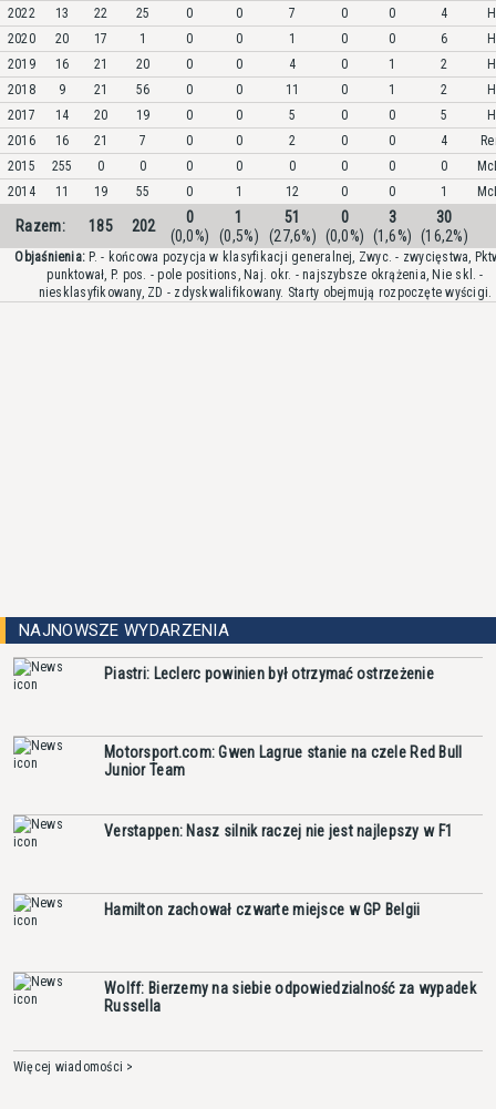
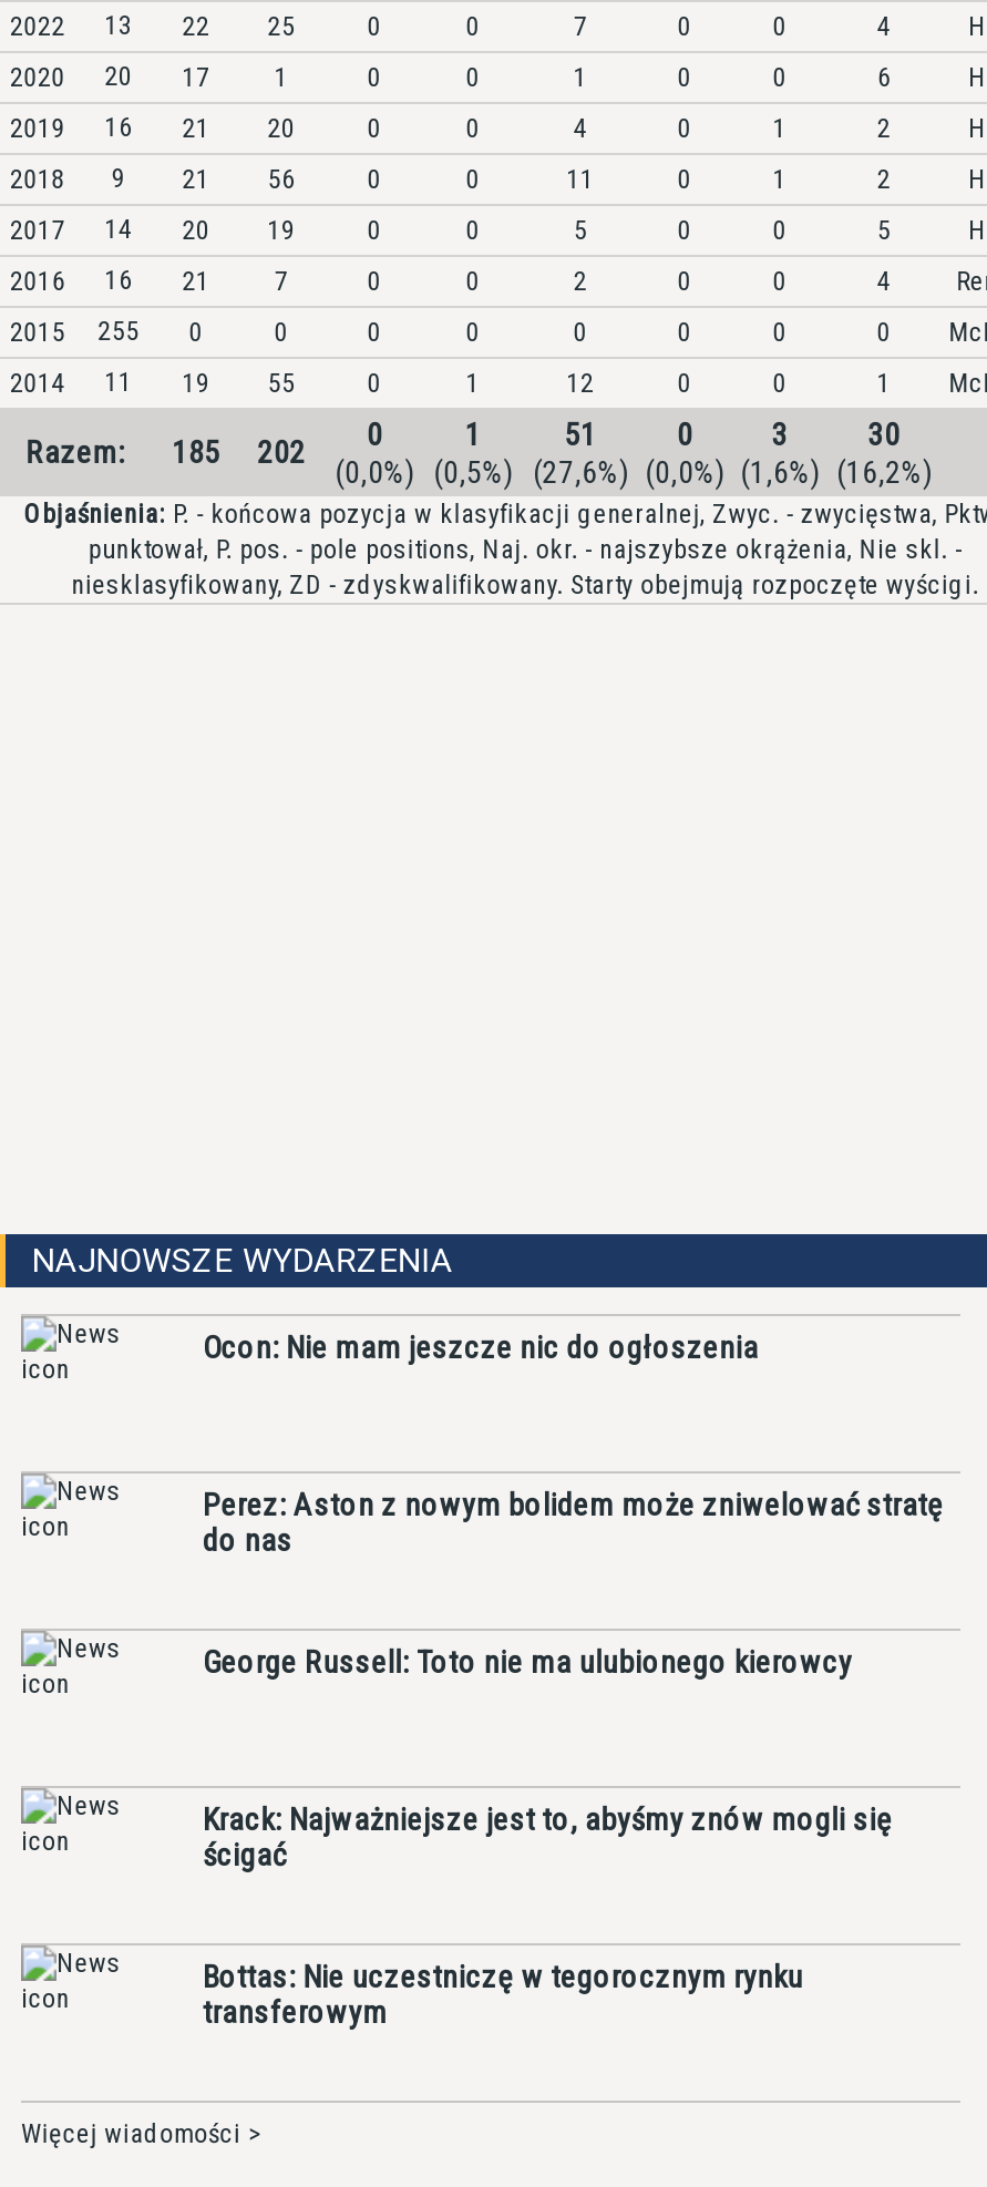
[104,665,434,682] Piastri: Leclerc powinien był otrzymać ostrzeżenie -> [203,1329,759,1365] Ocon: Nie mam jeszcze nic do ogłoszenia
[104,743,462,779] Motorsport.com: Gwen Lagrue stanie na czele Red Bull | Junior Team -> [203,1487,943,1558] Perez: Aston z nowym bolidem może zniwelować stratę | do nas
[104,822,453,840] Verstappen: Nasz silnik raczej nie jest najlepszy w F1 -> [203,1644,852,1680] George Russell: Toto nie ma ulubionego kierowcy
[104,901,420,918] Hamilton zachował czwarte miejsce w GP Belgii -> [203,1801,892,1872] Krack: Najważniejsze jest to, abyśmy znów mogli się | ścigać
[104,979,476,1015] Wolff: Bierzemy na siebie odpowiedzialność za wypadek | Russella -> [203,1959,803,2030] Bottas: Nie uczestniczę w tegorocznym rynku | transferowym

